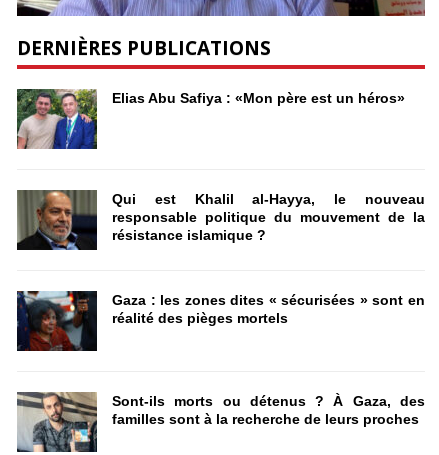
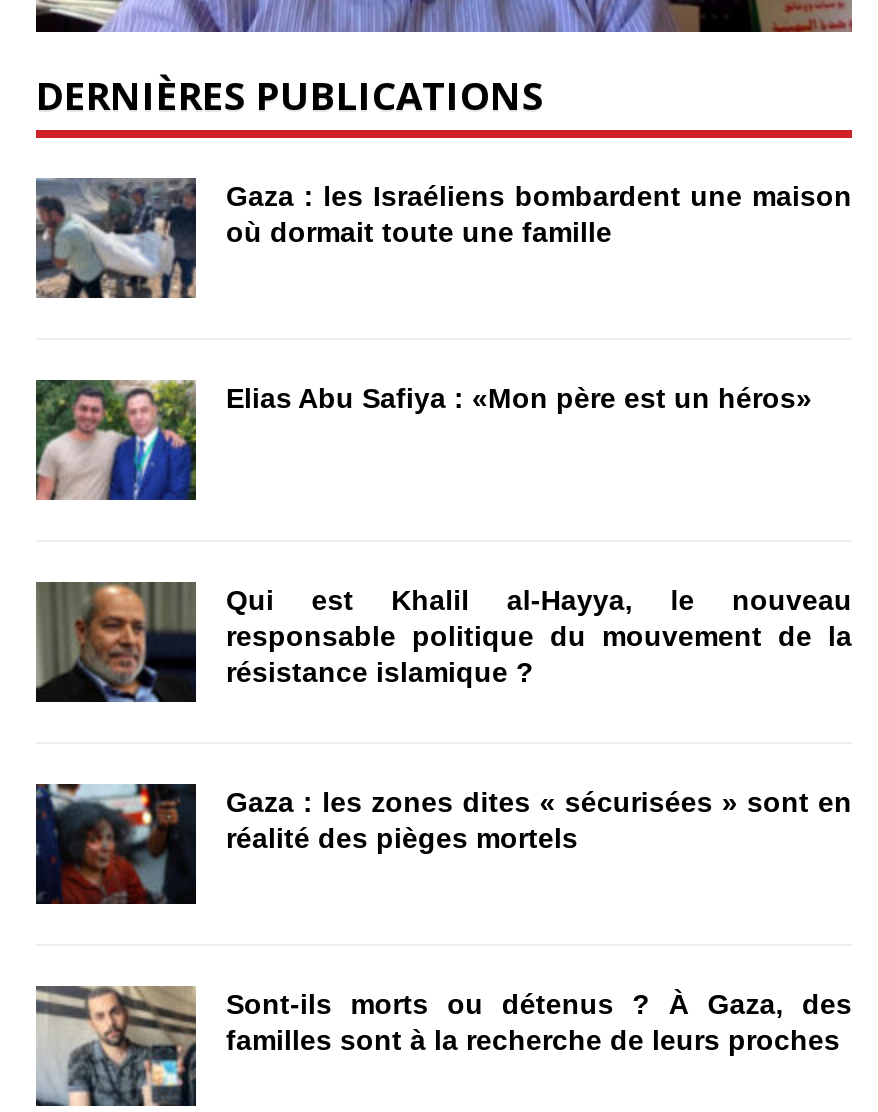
none -> [36,178,852,300] [image] | Gaza : les Israéliens bombardent une maison | où dormait toute une famille

